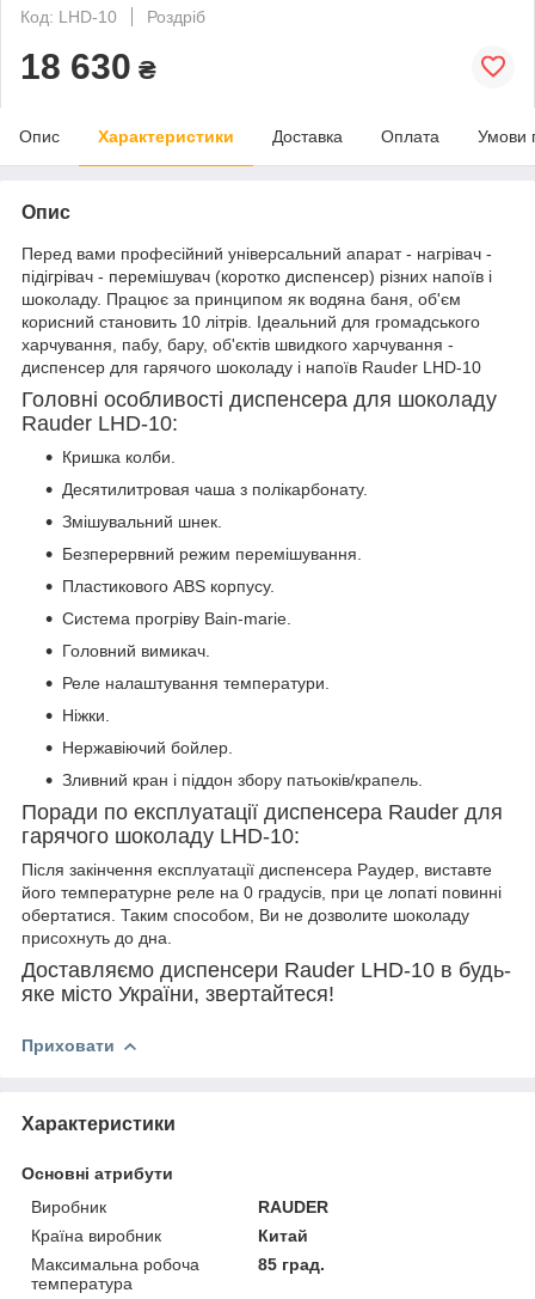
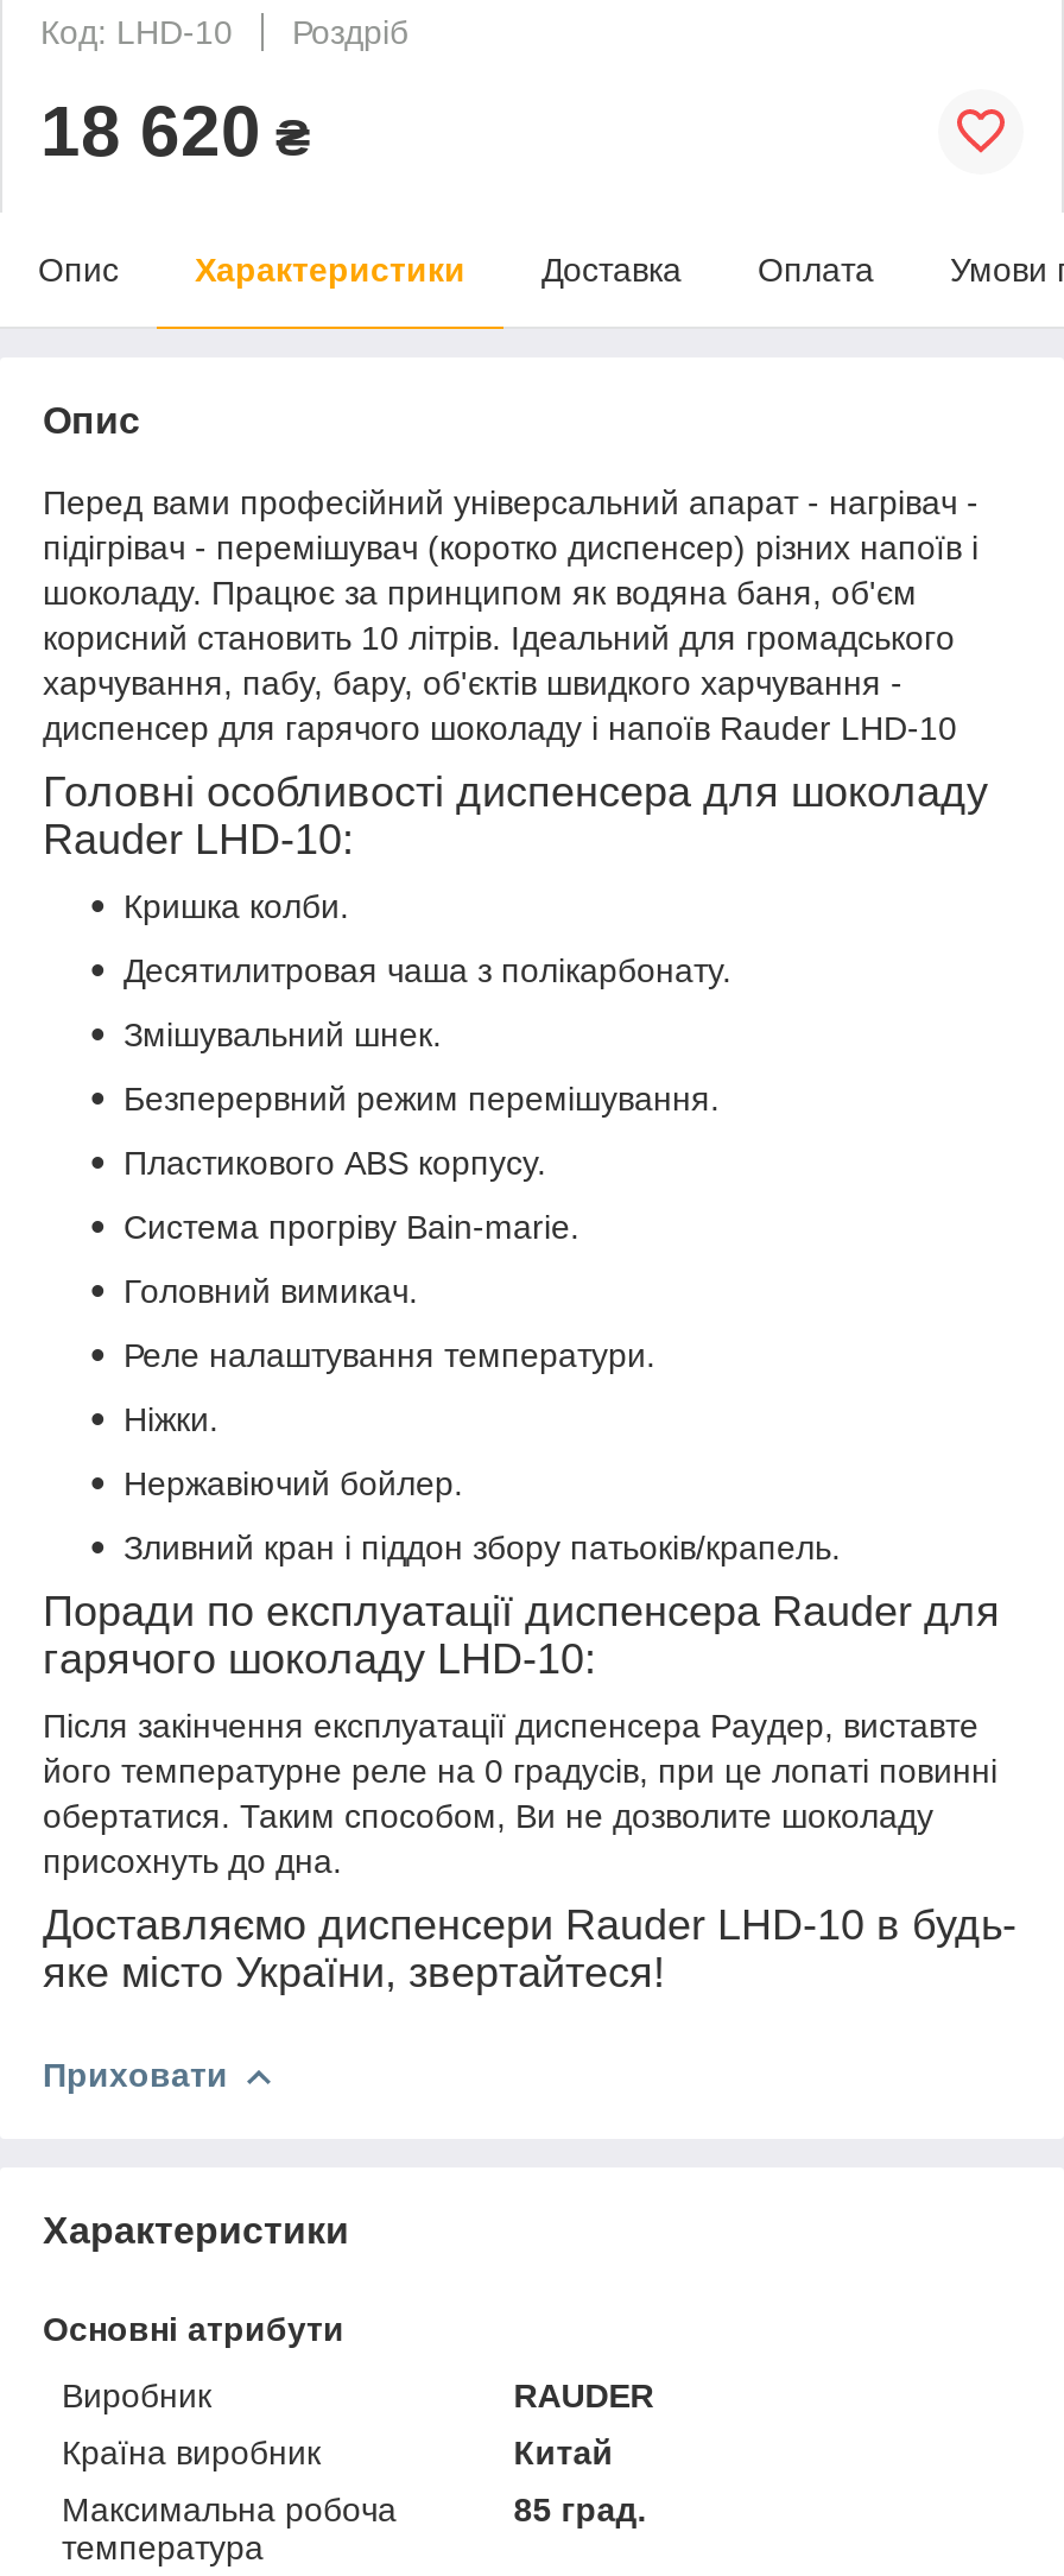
[20,46,156,86] 18 630 ₴ -> [40,91,311,169] 18 620 ₴

